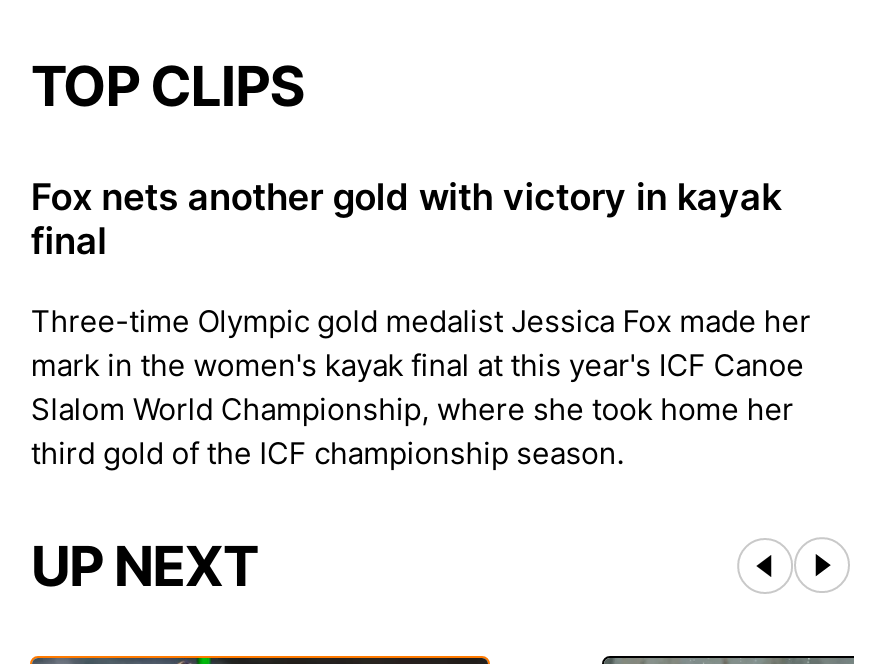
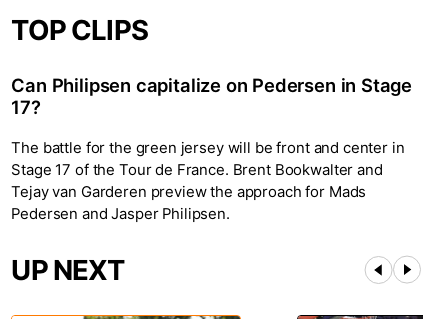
[31,174,781,262] Fox nets another gold with victory in kayak | final -> [11,74,412,118] Can Philipsen capitalize on Pedersen in Stage | 17?
[31,303,811,471] Three-time Olympic gold medalist Jessica Fox made her | mark in the women's kayak final at this year's ICF Canoe | Slalom World Championship, where she took home her | third gold of the ICF championship season. -> [11,139,405,223] The battle for the green jersey will be front and center in | Stage 17 of the Tour de France. Brent Bookwalter and | Tejay van Garderen preview the approach for Mads | Pedersen and Jasper Philipsen.

